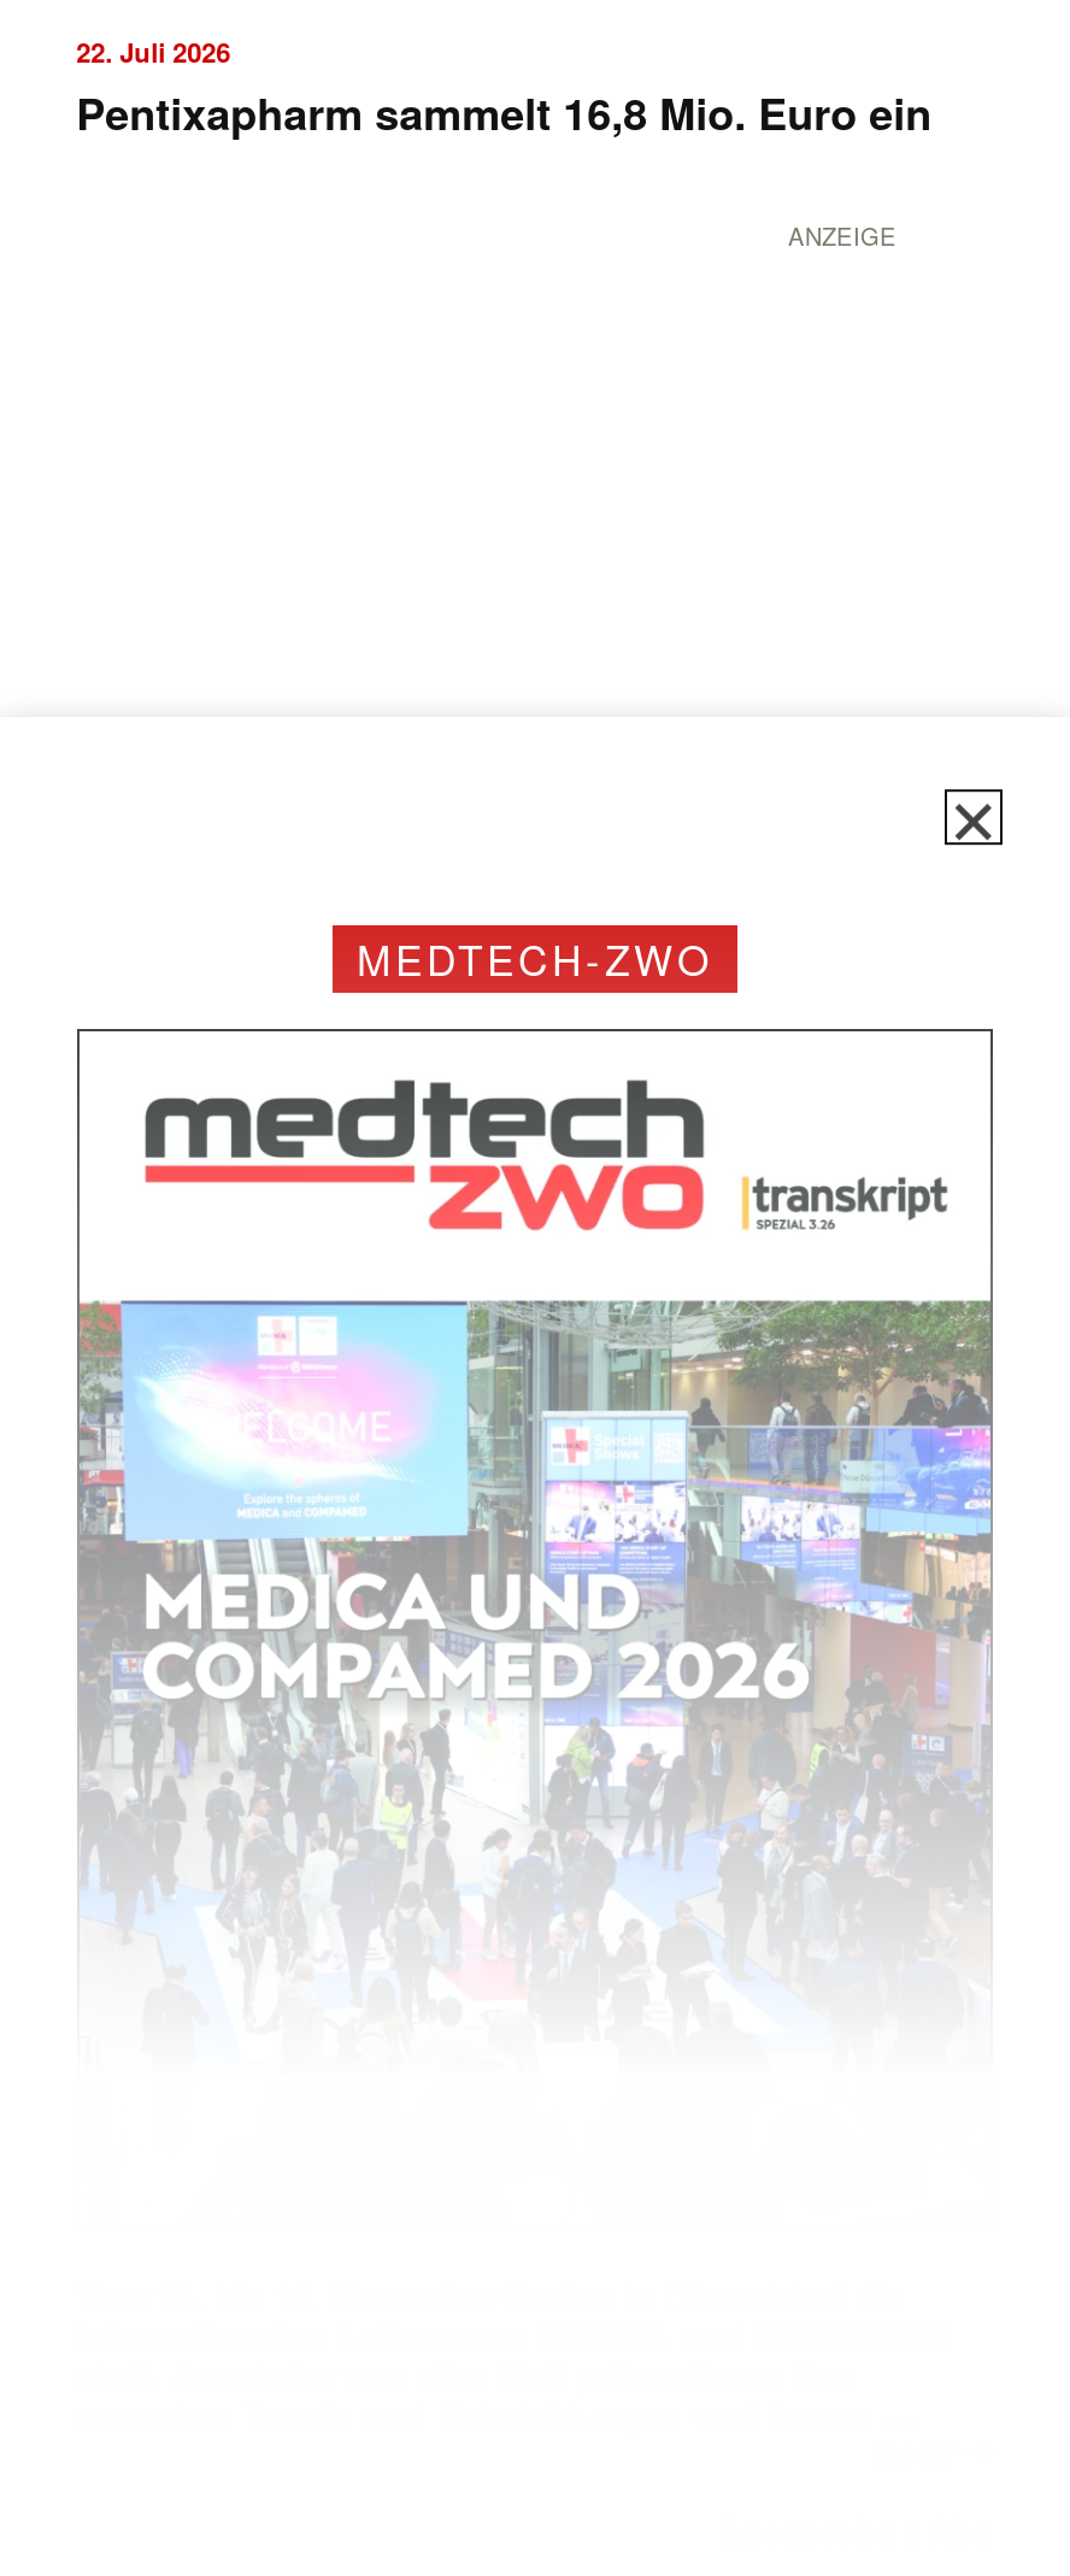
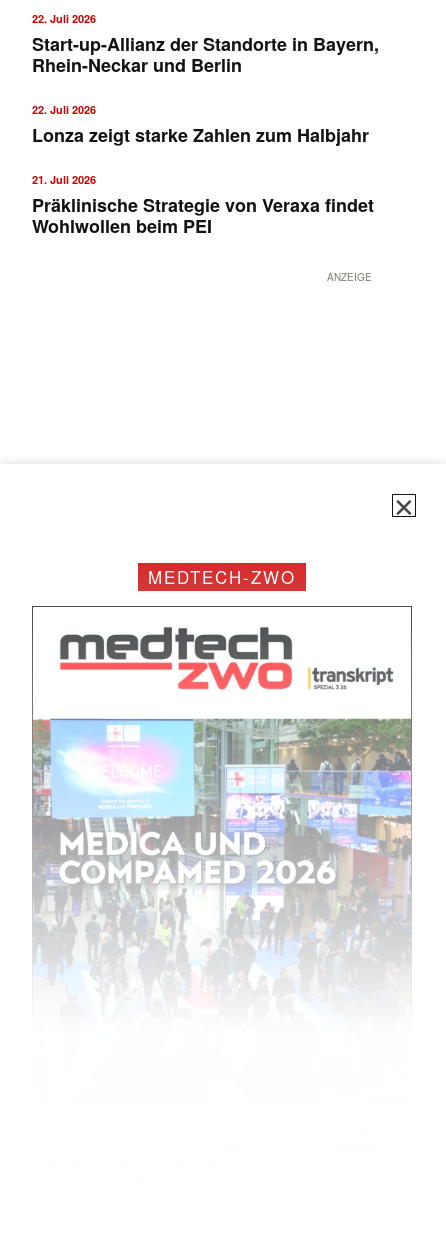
[76,82,932,144] Pentixapharm sammelt 16,8 Mio. Euro ein -> [32,31,379,239] Start-up-Allianz der Standorte in Bayern, | Rhein-Neckar und Berlin | 22. Juli 2026 | Lonza zeigt starke Zahlen zum Halbjahr | 21. Juli 2026 | Präklinische Strategie von Veraxa findet | Wohlwollen beim PEI

